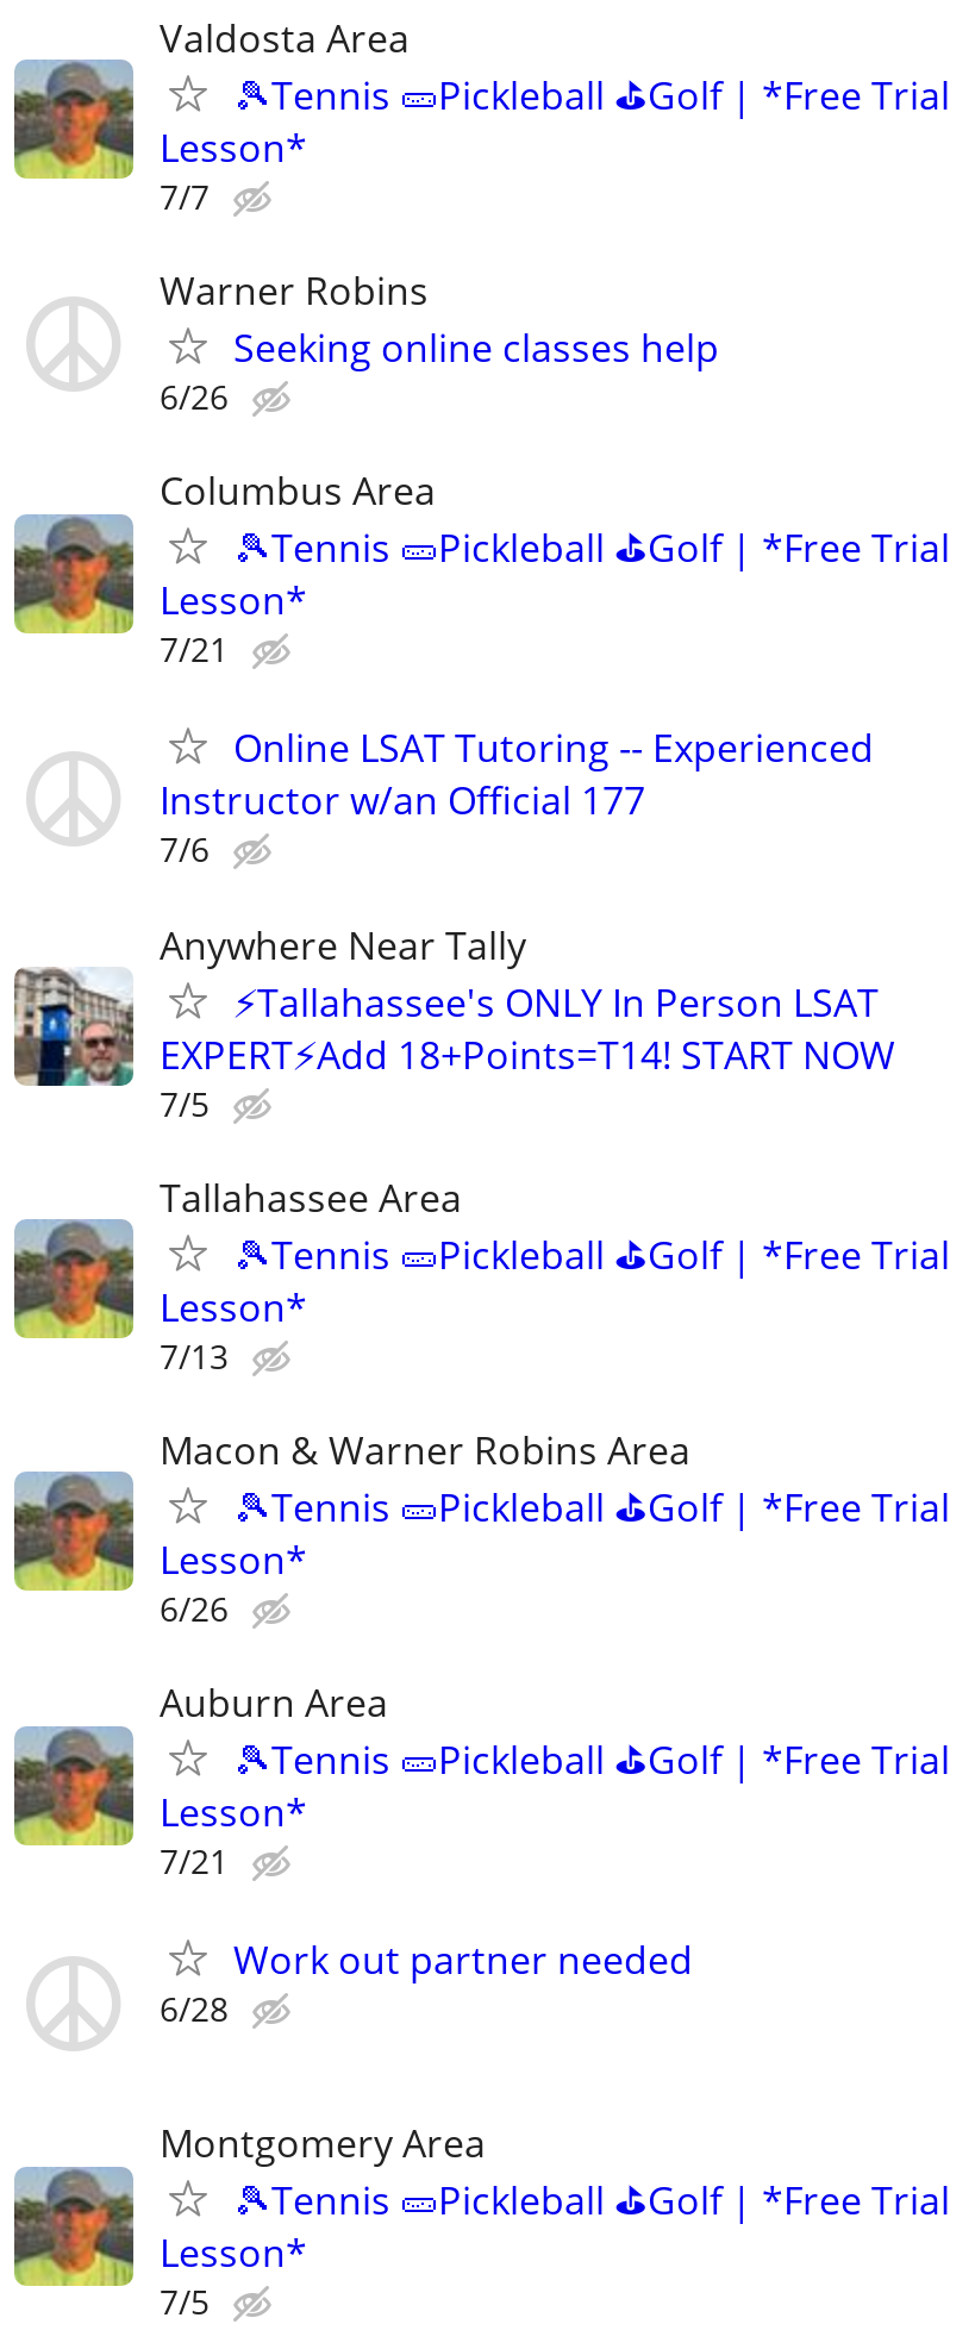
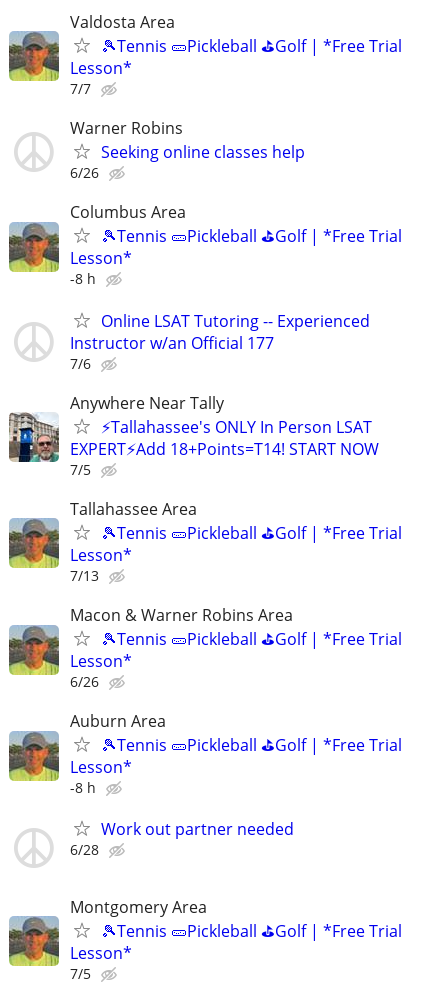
[160,627,229,672] 7/21 -> [70,269,96,288] -8 h
[160,1839,229,1884] 7/21 -> [70,778,96,797] -8 h

